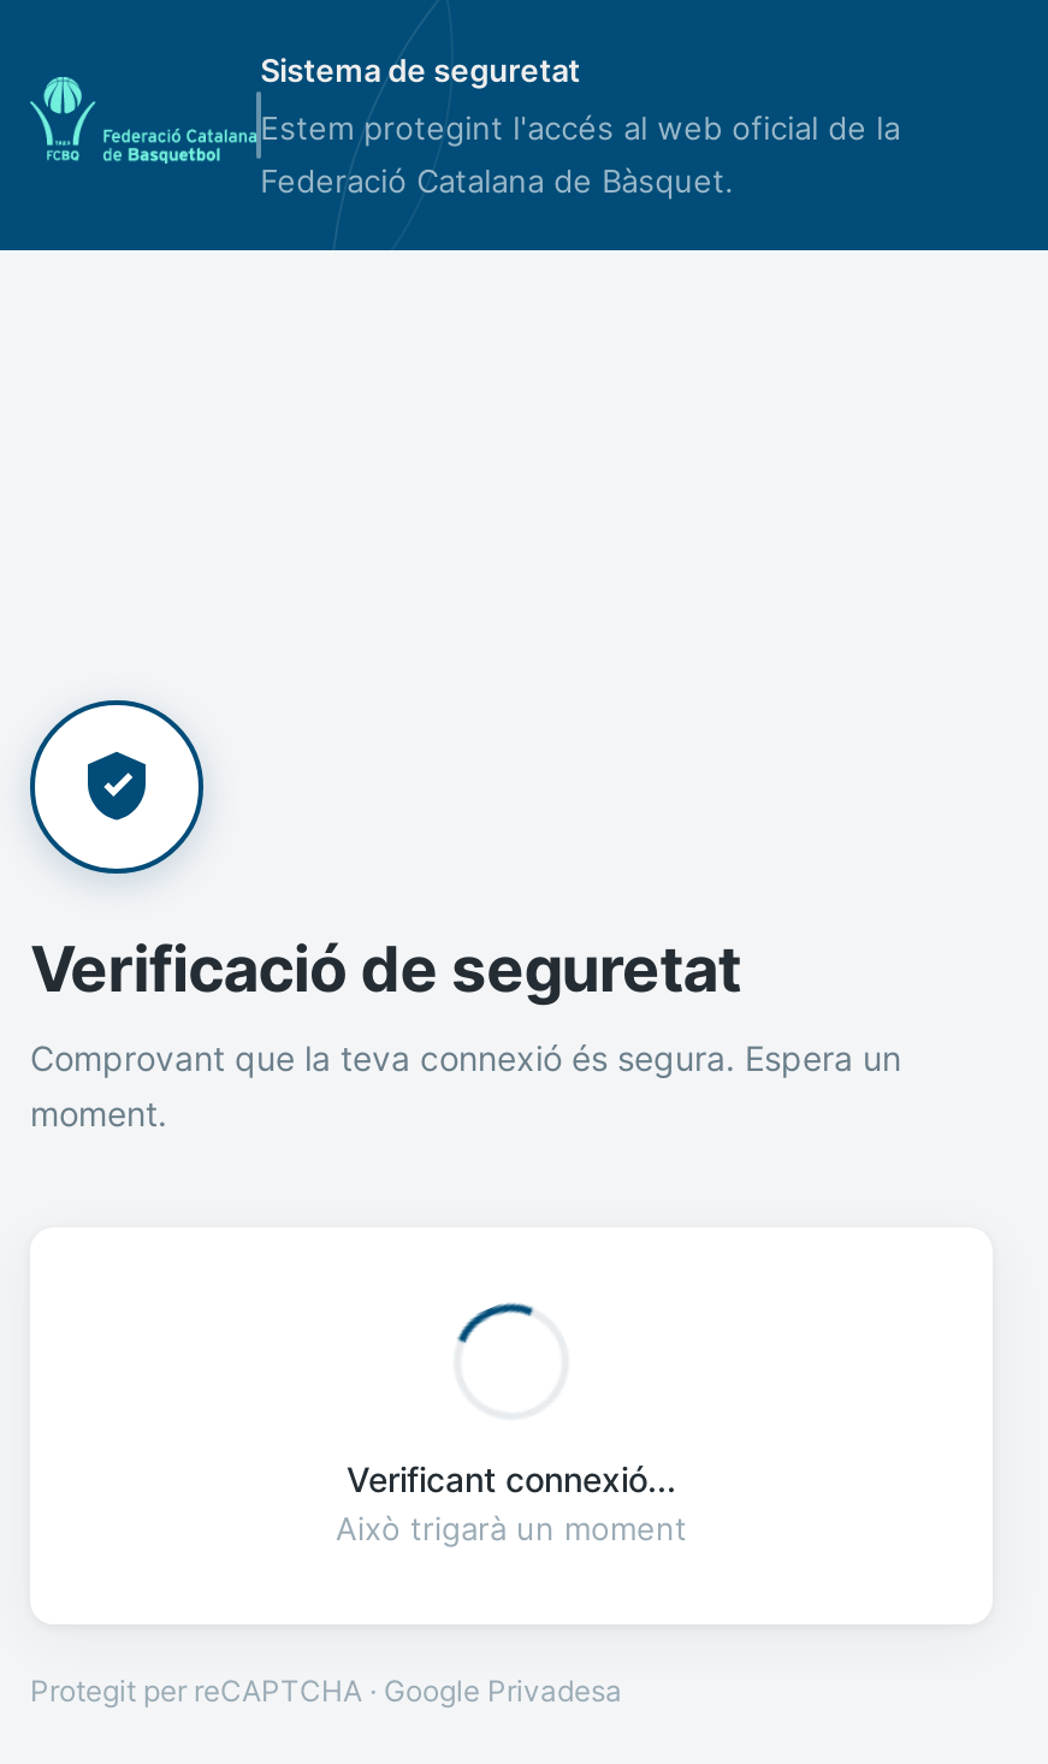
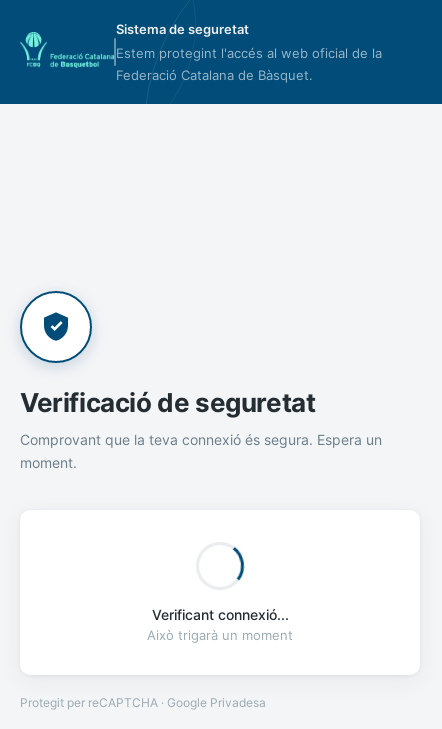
[458,1302,569,1393] [image] -> [199,542,245,581] [image]

